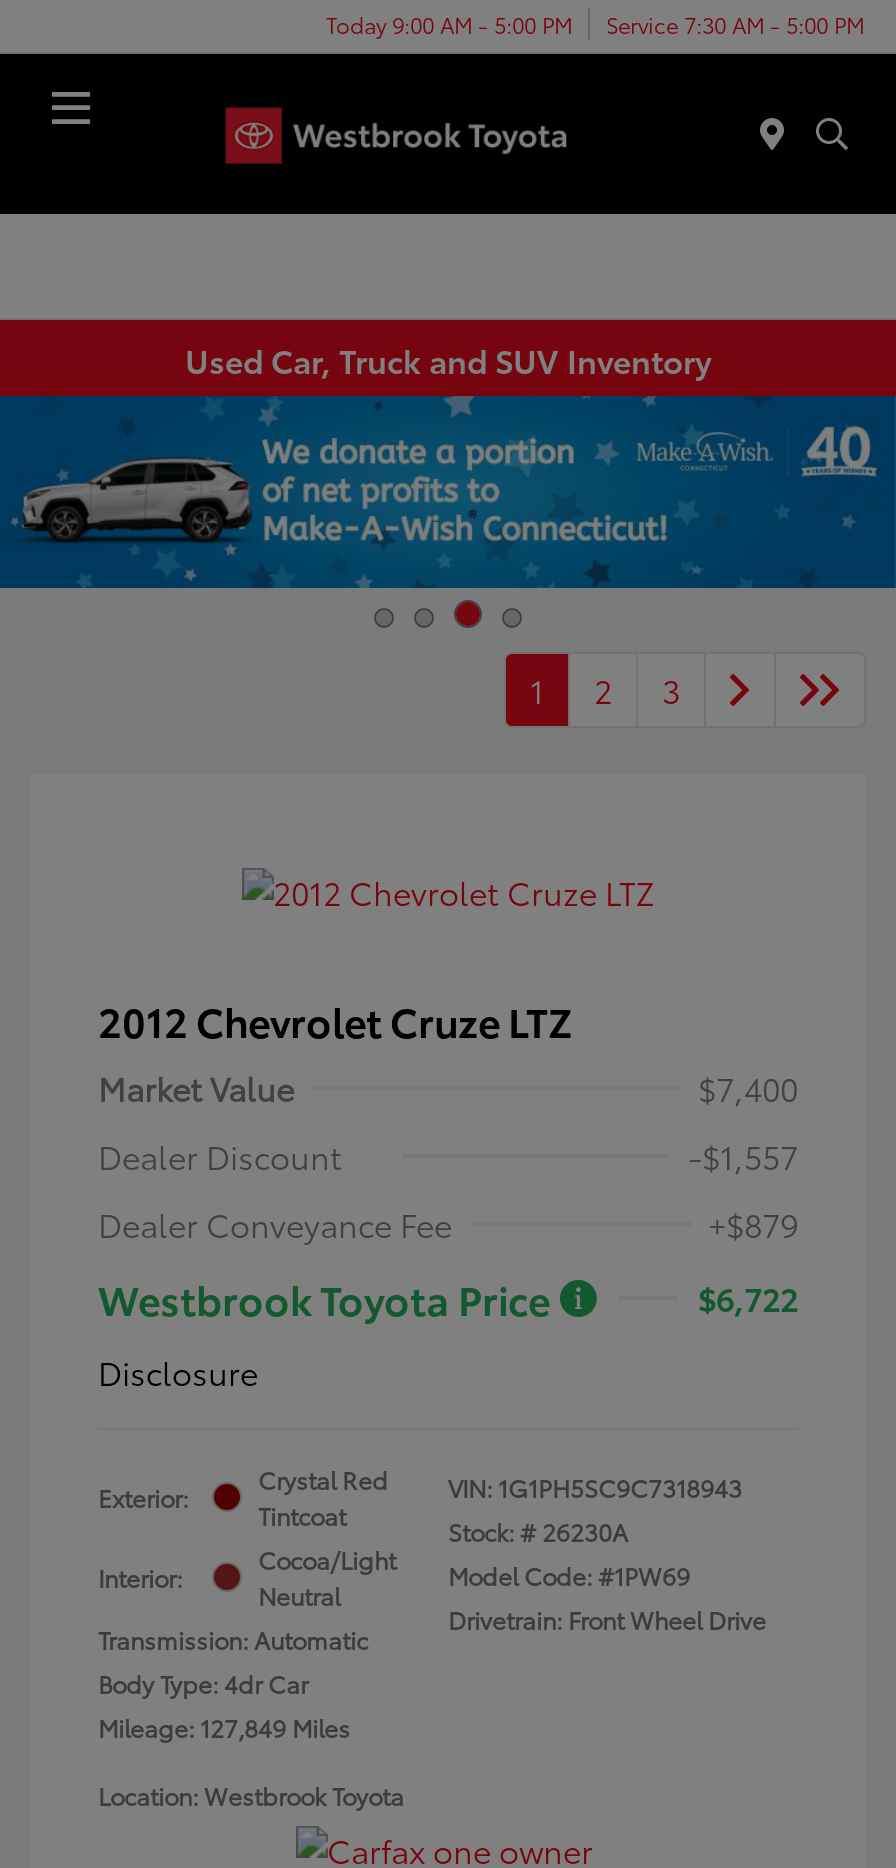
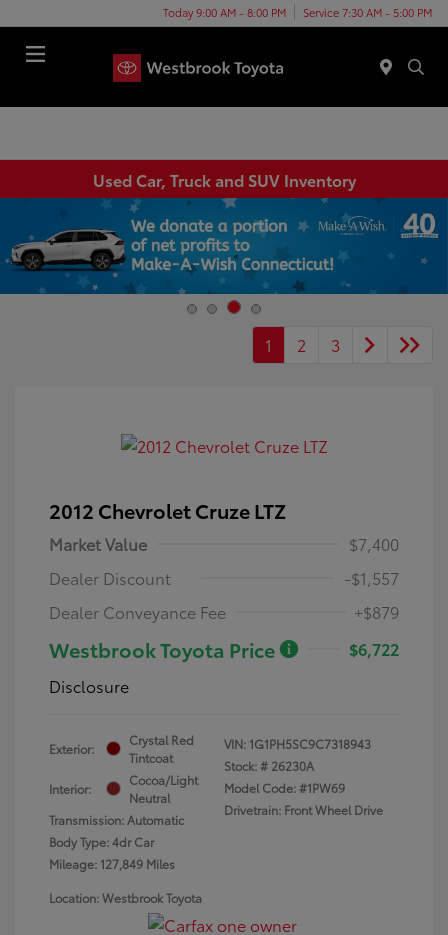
[326,7,864,39] Today 9:00 AM - 5:00 PM Service 7:30 AM - 5:00 PM -> [163,3,432,19] Today 9:00 AM - 8:00 PM Service 7:30 AM - 5:00 PM

